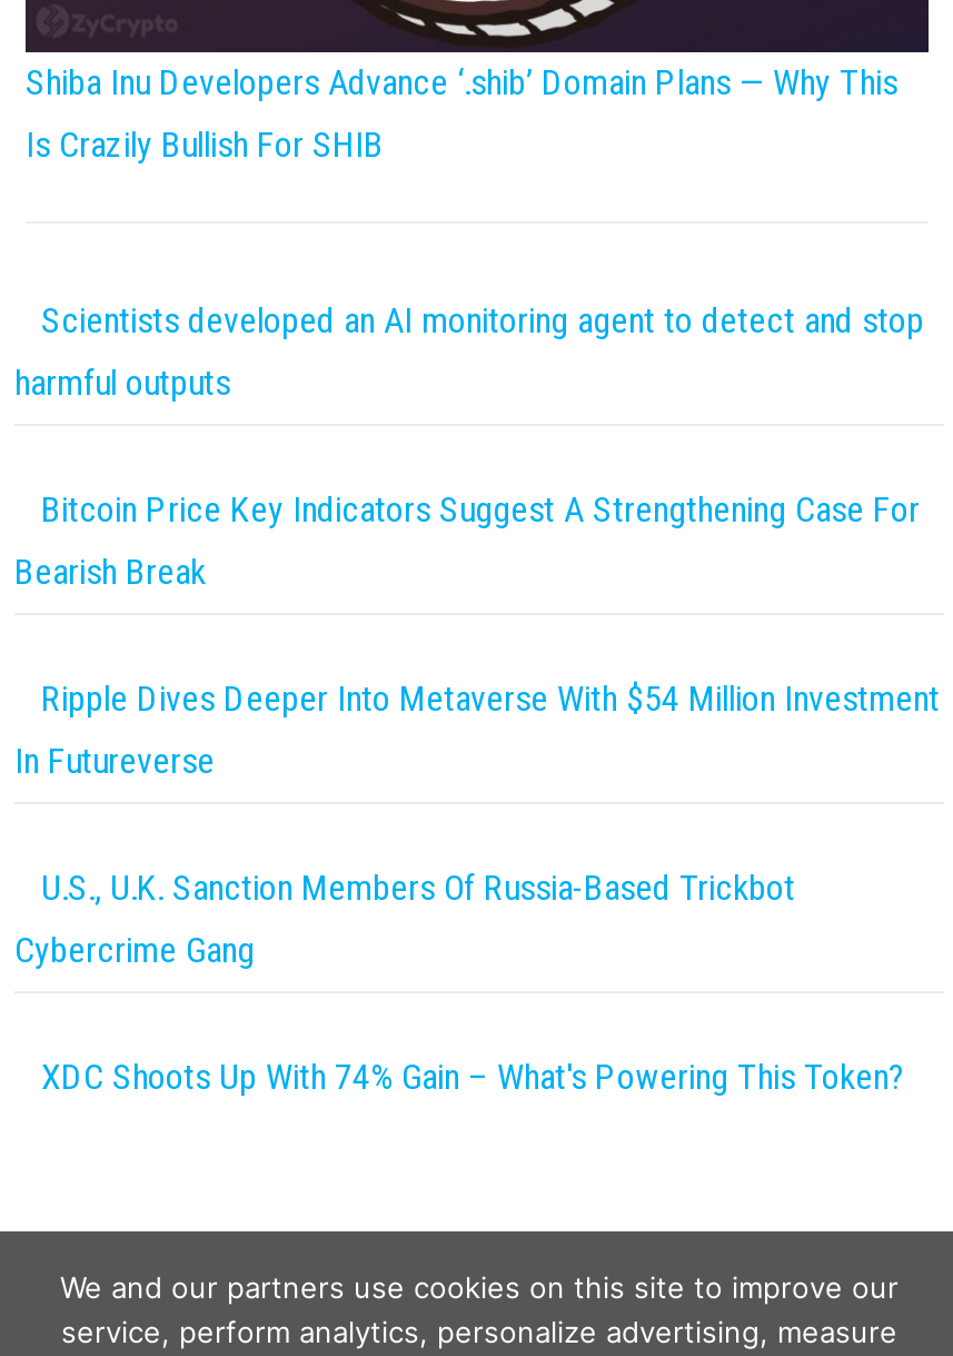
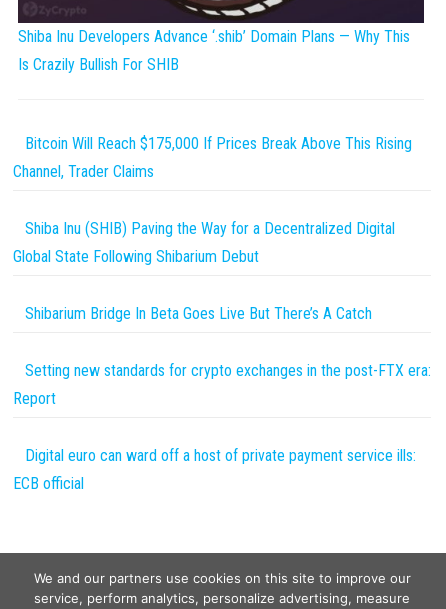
[41,298,924,340] Scientists developed an AI monitoring agent to detect and stop -> [25,134,412,153] Bitcoin Will Reach $175,000 If Prices Break Above This Rising
[14,360,230,402] harmful outputs -> [13,162,154,181] Channel, Trader Claims
[41,487,920,529] Bitcoin Price Key Indicators Suggest A Strengthening Case For -> [25,219,395,238] Shiba Inu (SHIB) Paving the Way for a Decentralized Digital
[14,549,206,592] Bearish Break -> [13,247,259,266] Global State Following Shibarium Debut
[41,676,940,718] Ripple Dives Deeper Into Metaverse With $54 Million Investment -> [25,304,372,323] Shibarium Bridge In Beta Goes Live But There’s A Catch
[14,738,215,781] In Futureverse -> [25,361,431,380] Setting new standards for crypto exchanges in the post-FTX era:
[41,865,795,907] U.S., U.K. Sanction Members Of Russia-Based Trickbot -> [13,389,56,408] Report
[14,928,255,970] Cybercrime Gang -> [25,446,416,465] Digital euro can ward off a host of private payment service ills:
[41,1054,904,1097] XDC Shoots Up With 74% Gain – What's Powering This Token? -> [13,474,84,493] ECB official

